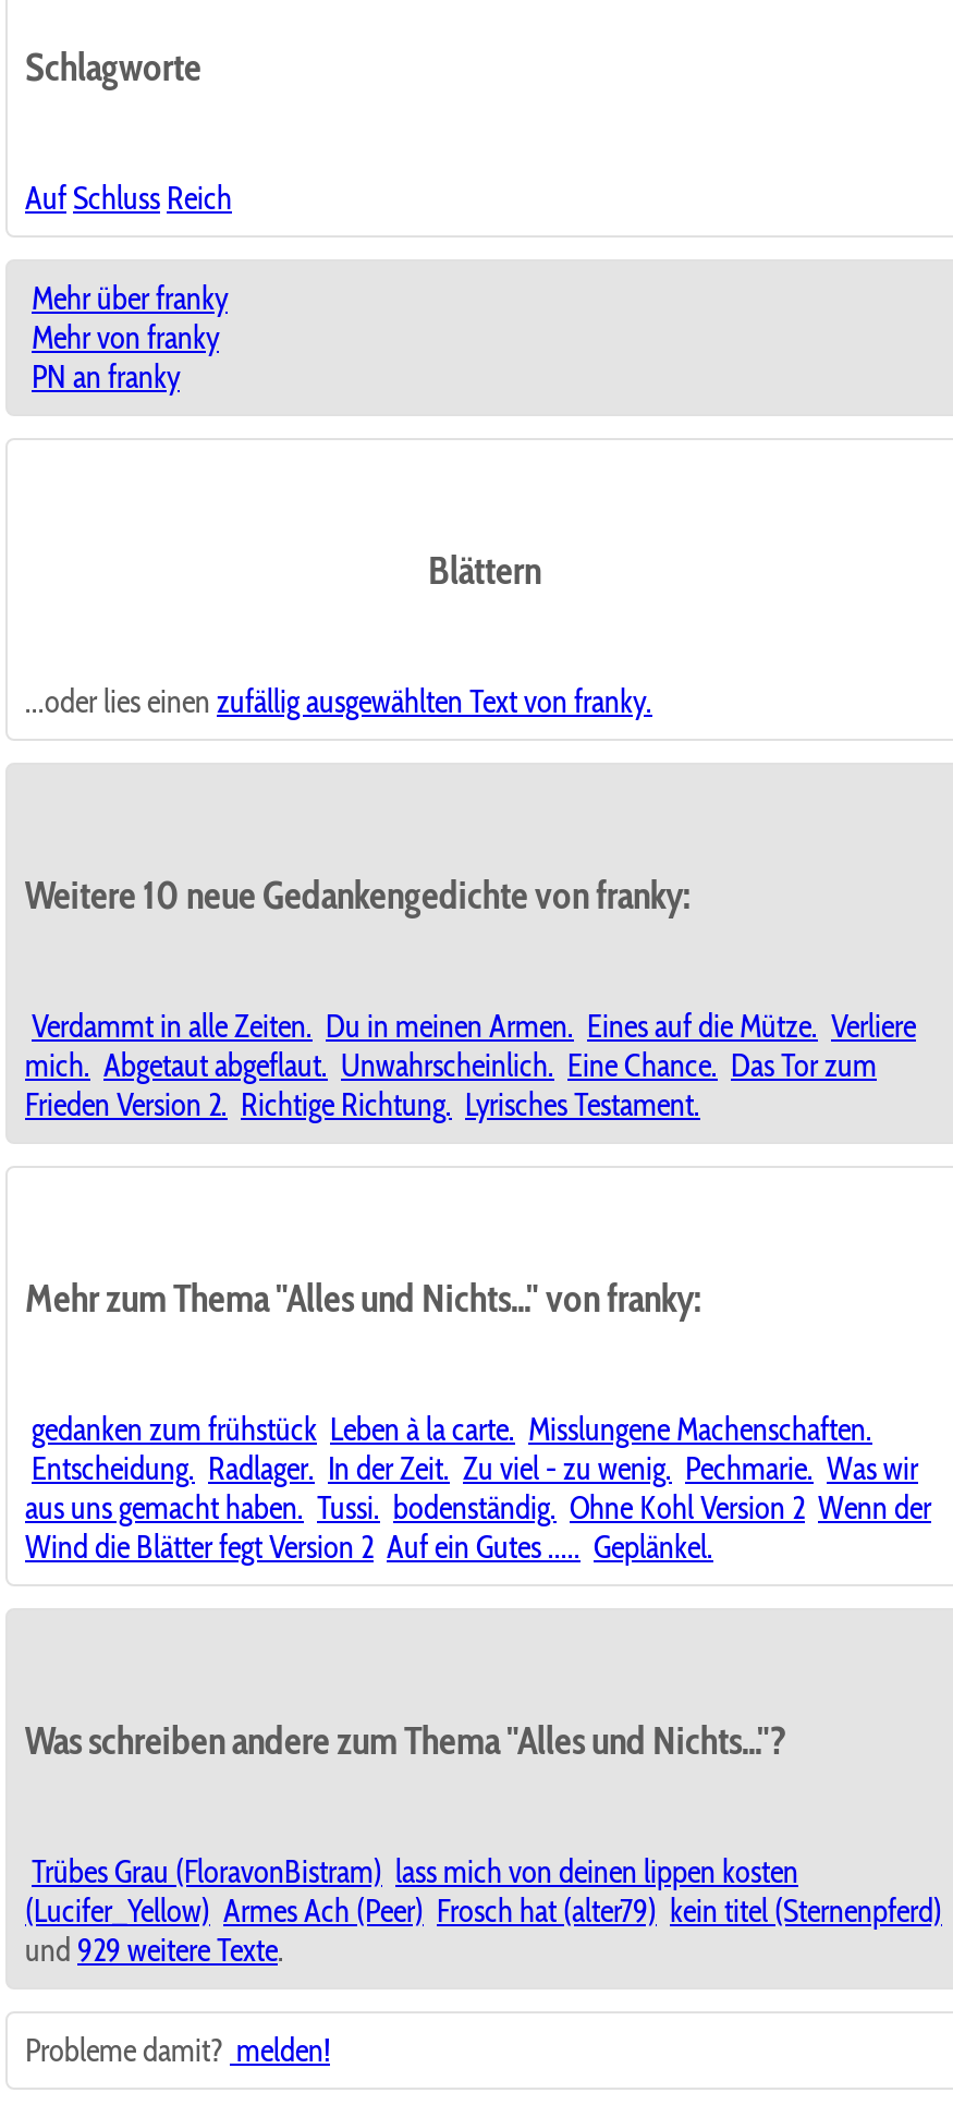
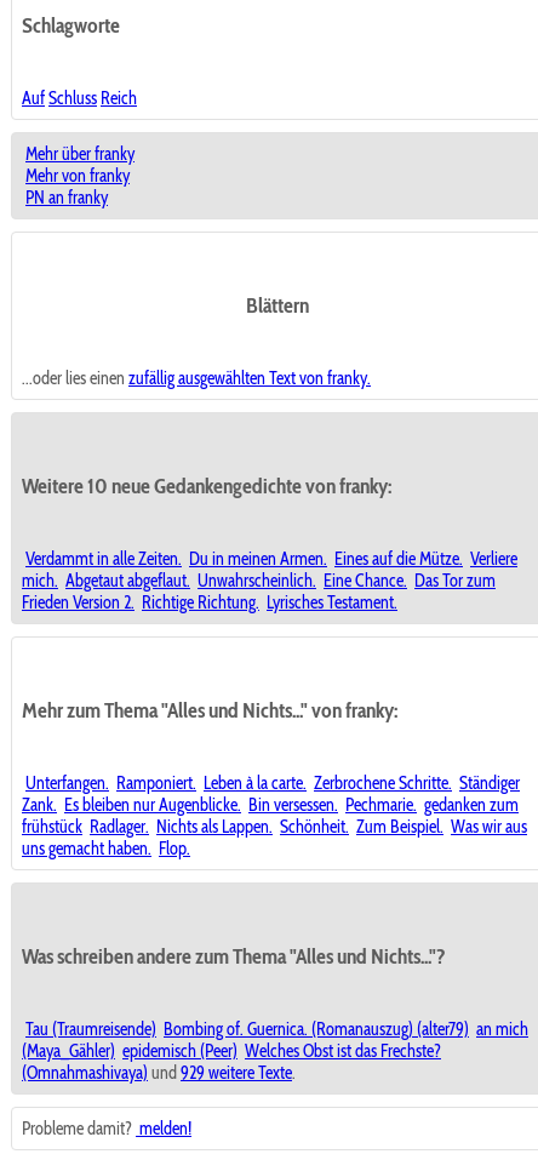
[25,1411,931,1567] gedanken zum frühstück Leben à la carte. Misslungene Machenschaften. | Entscheidung. Radlager. In der Zeit. Zu viel - zu wenig. Pechmarie. Was wir | aus uns gemacht haben. Tussi. bodenständig. Ohne Kohl Version 2 Wenn der | Wind die Blätter fegt Version 2 Auf ein Gutes ..... Geplänkel. -> [22,773,527,860] Unterfangen. Ramponiert. Leben à la carte. Zerbrochene Schritte. Ständiger | Zank. Es bleiben nur Augenblicke. Bin versessen. Pechmarie. gedanken zum | frühstück Radlager. Nichts als Lappen. Schönheit. Zum Beispiel. Was wir aus | uns gemacht haben. Flop.
[25,1853,942,1971] Trübes Grau (FloravonBistram) lass mich von deinen lippen kosten | (Lucifer_Yellow) Armes Ach (Peer) Frosch hat (alter79) kein titel (Sternenpferd) | und 929 weitere Texte. -> [22,1019,528,1084] Tau (Traumreisende) Bombing of. Guernica. (Romanauszug) (alter79) an mich | (Maya_Gähler) epidemisch (Peer) Welches Obst ist das Frechste? | (Omnahmashivaya) und 929 weitere Texte.

